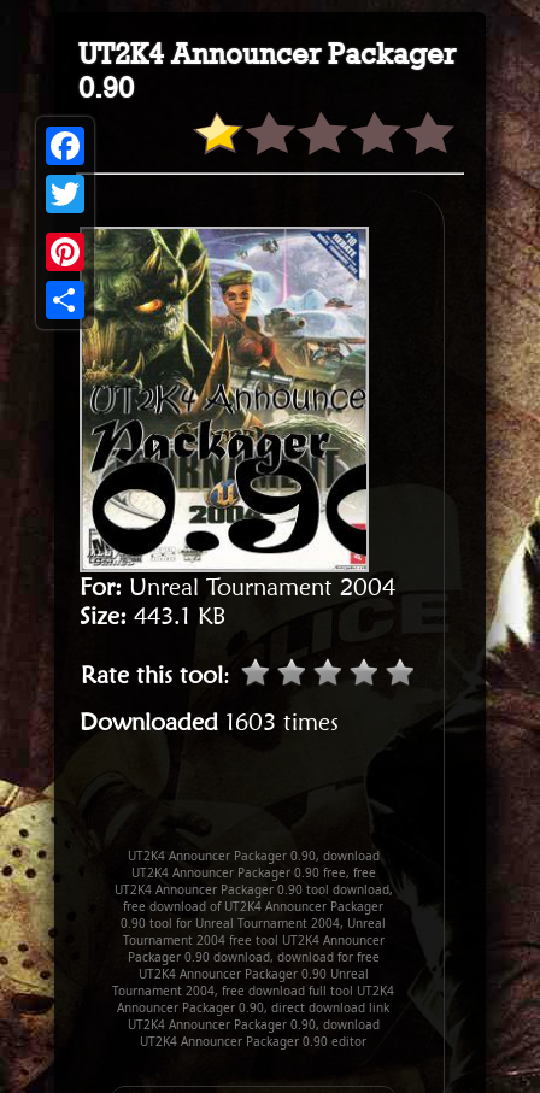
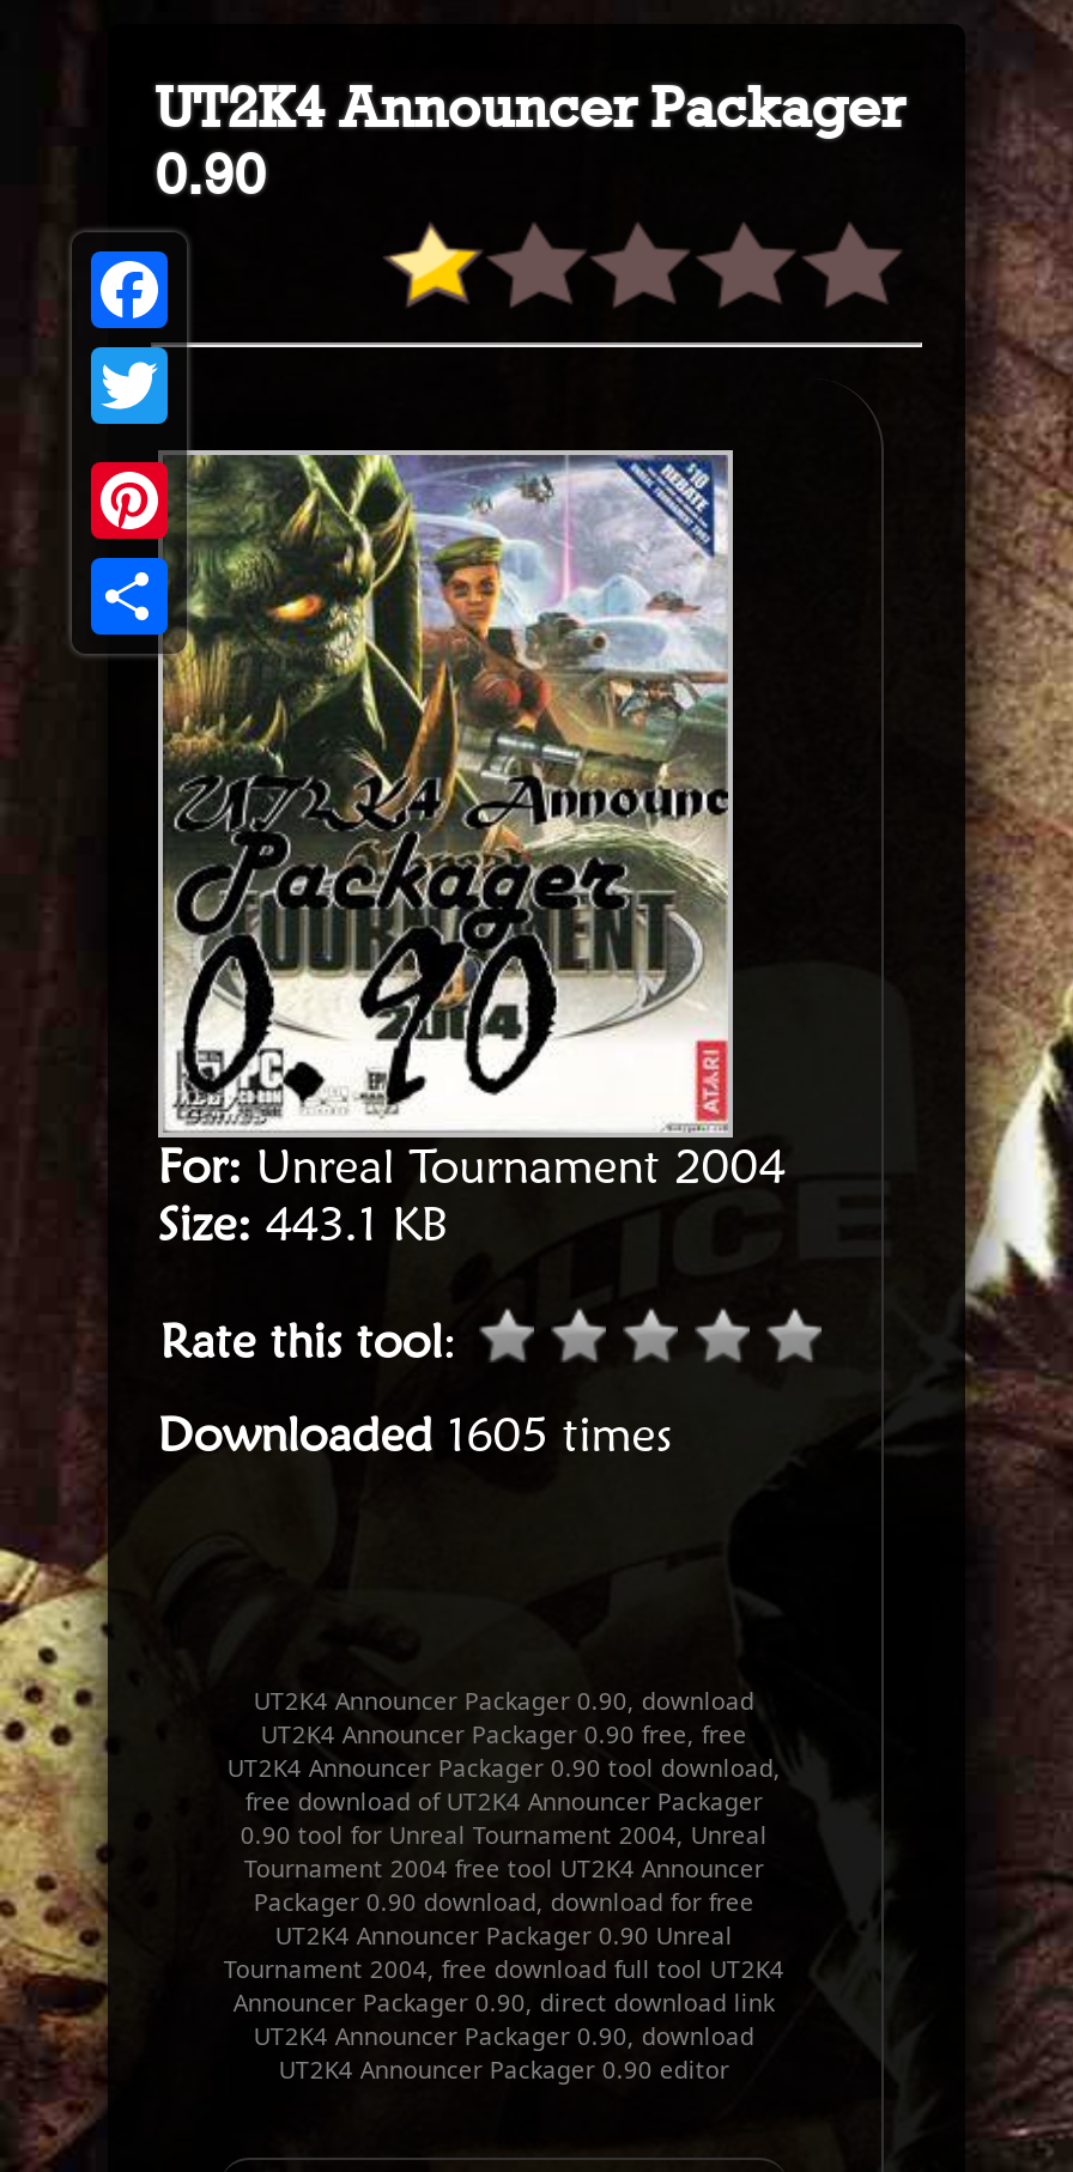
[88,384,366,558] [image] -> [172,766,731,1106] [image]
[79,708,338,737] Downloaded 1603 times -> [158,1406,673,1464] Downloaded 1605 times

